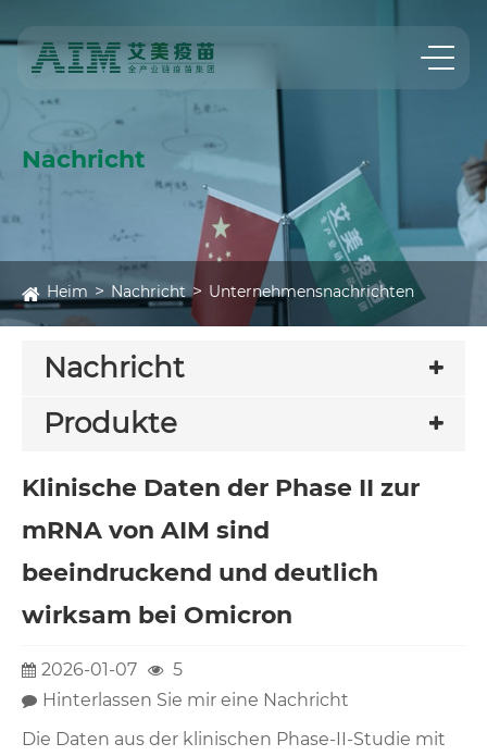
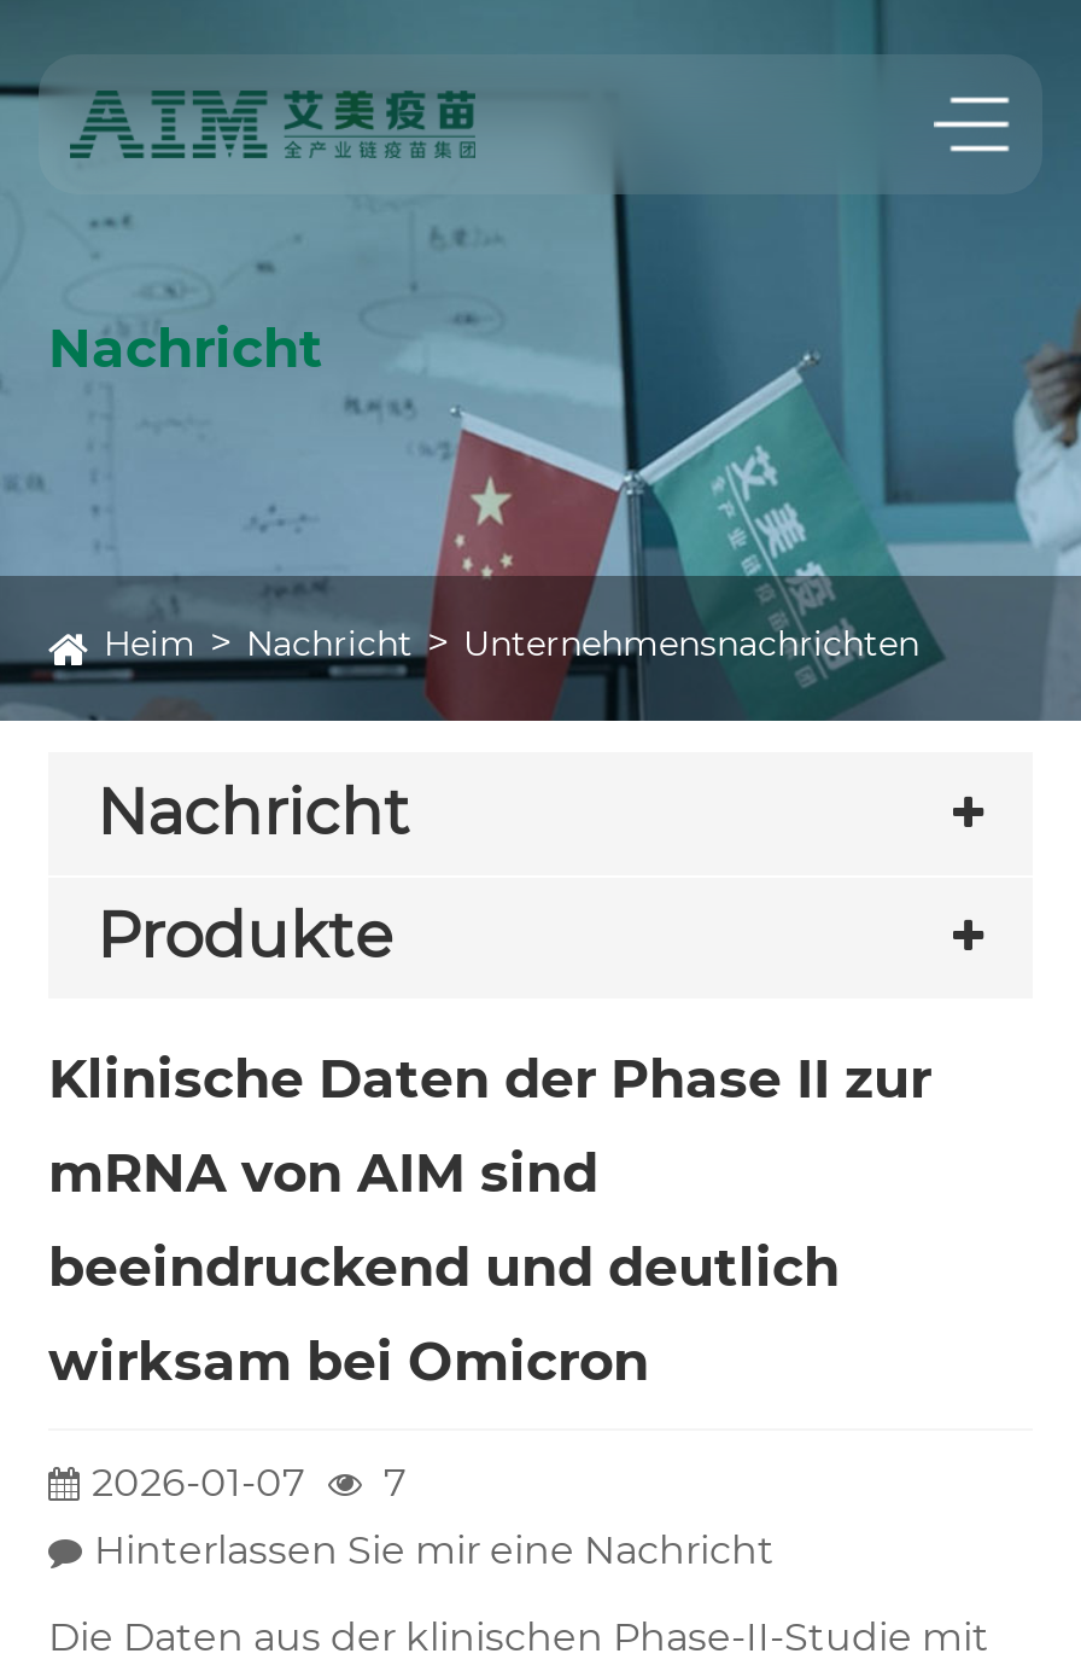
[41,659,183,680] 2026-01-07 5 -> [92,1459,405,1505] 2026-01-07 7

